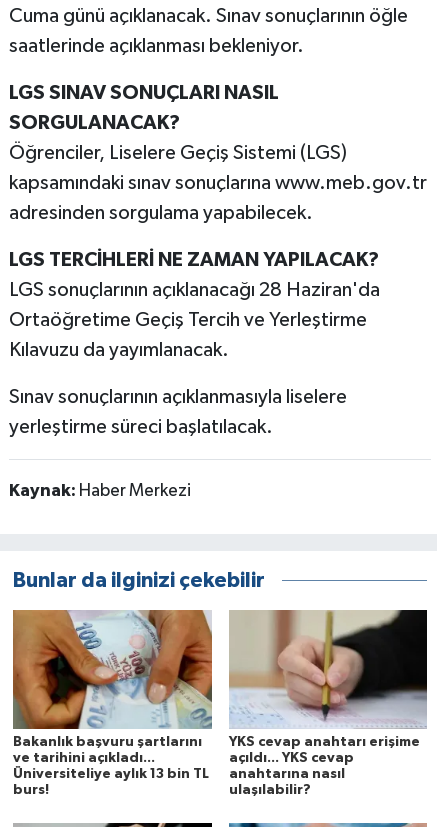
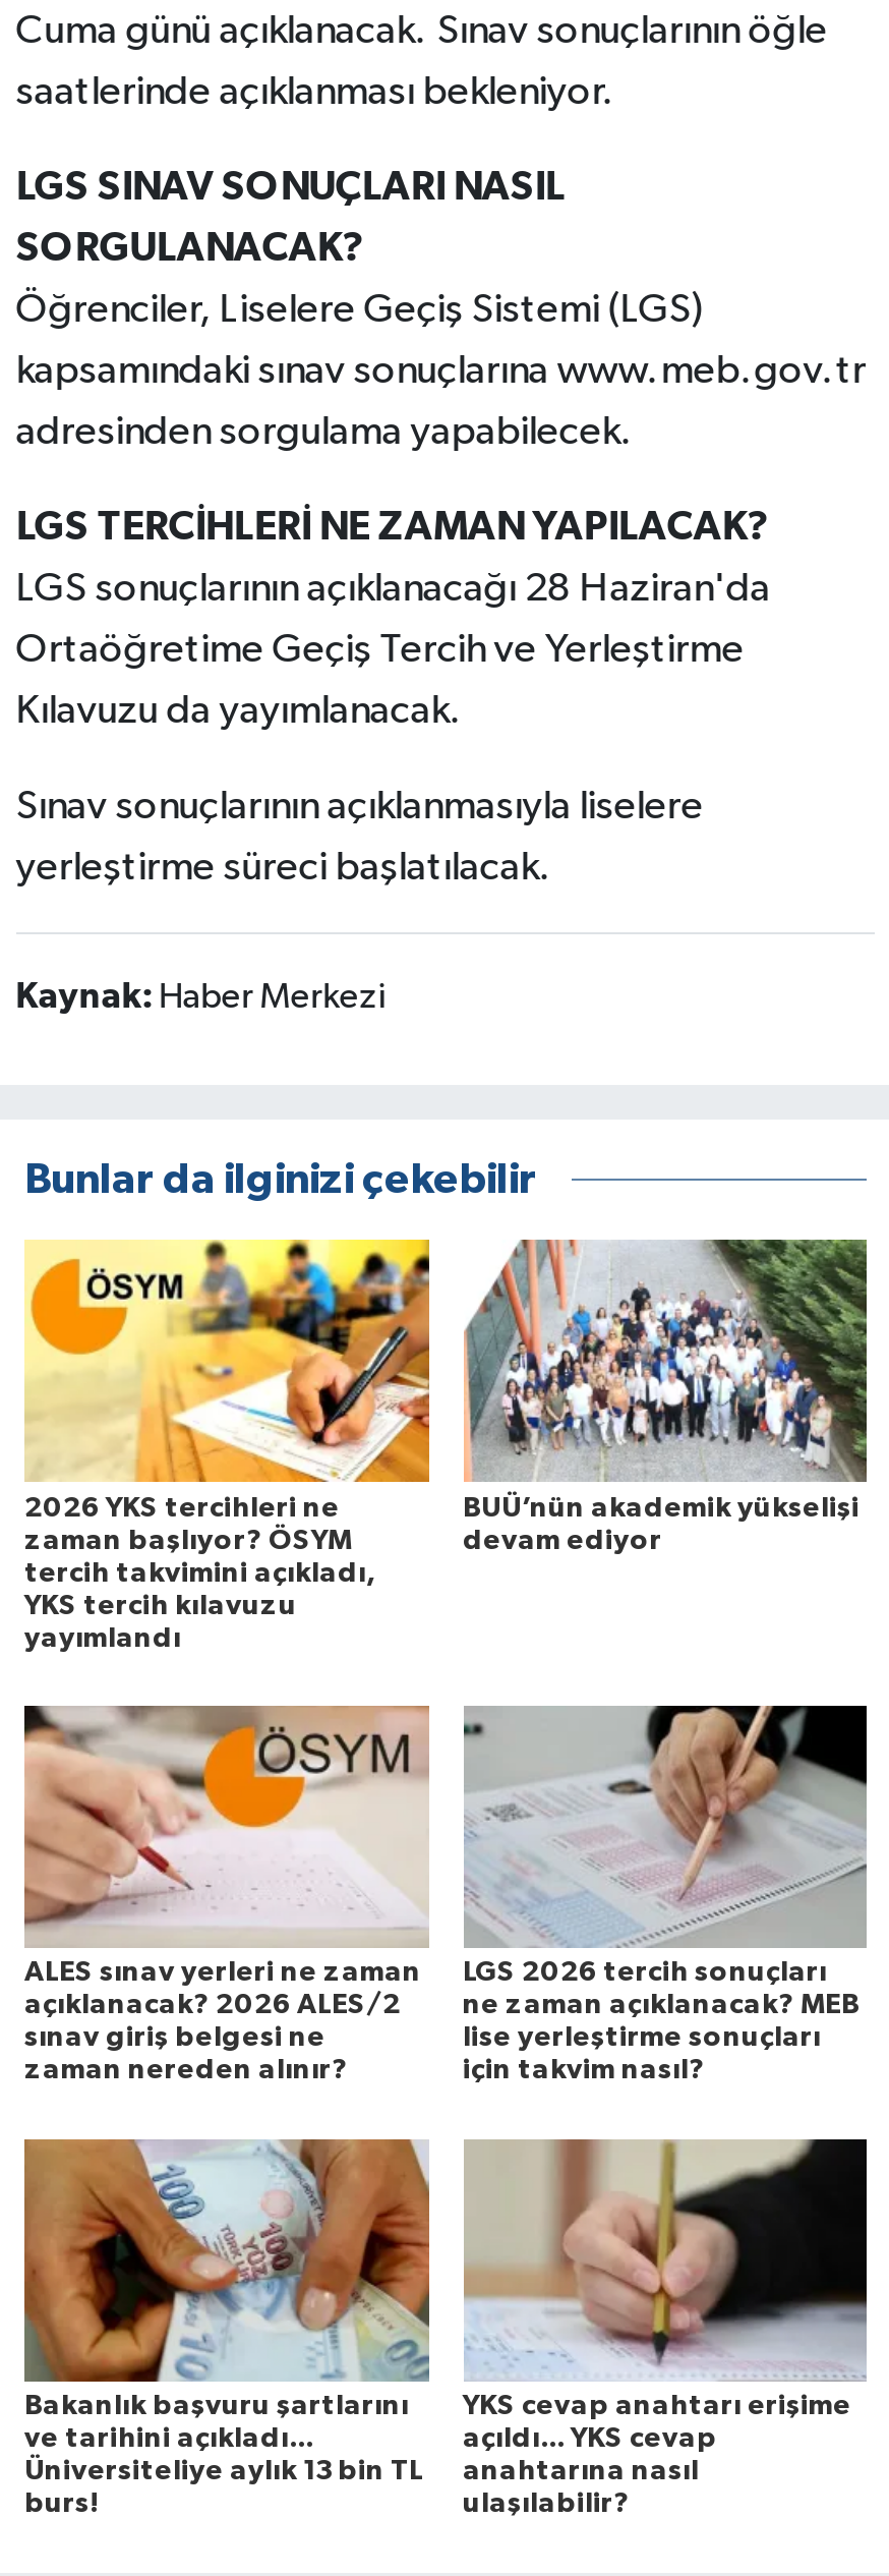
none -> [24,1238,431,1652] [image] | 2026 YKS tercihleri ne | zaman başlıyor? ÖSYM | tercih takvimini açıkladı, | YKS tercih kılavuzu | yayımlandı
none -> [24,1704,429,2085] [image] | ALES sınav yerleri ne zaman | açıklanacak? 2026 ALES/2 | sınav giriş belgesi ne | zaman nereden alınır?
none -> [463,1238,869,1554] [image] | BUÜ’nün akademik yükselişi | devam ediyor
none -> [463,1702,869,2085] [image] | LGS 2026 tercih sonuçları | ne zaman açıklanacak? MEB | lise yerleştirme sonuçları | için takvim nasıl?

